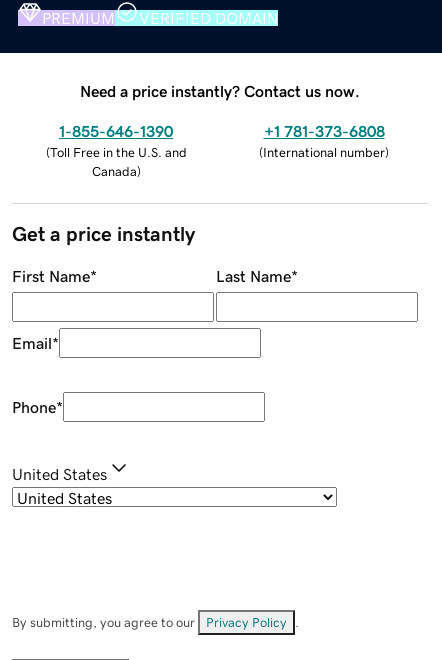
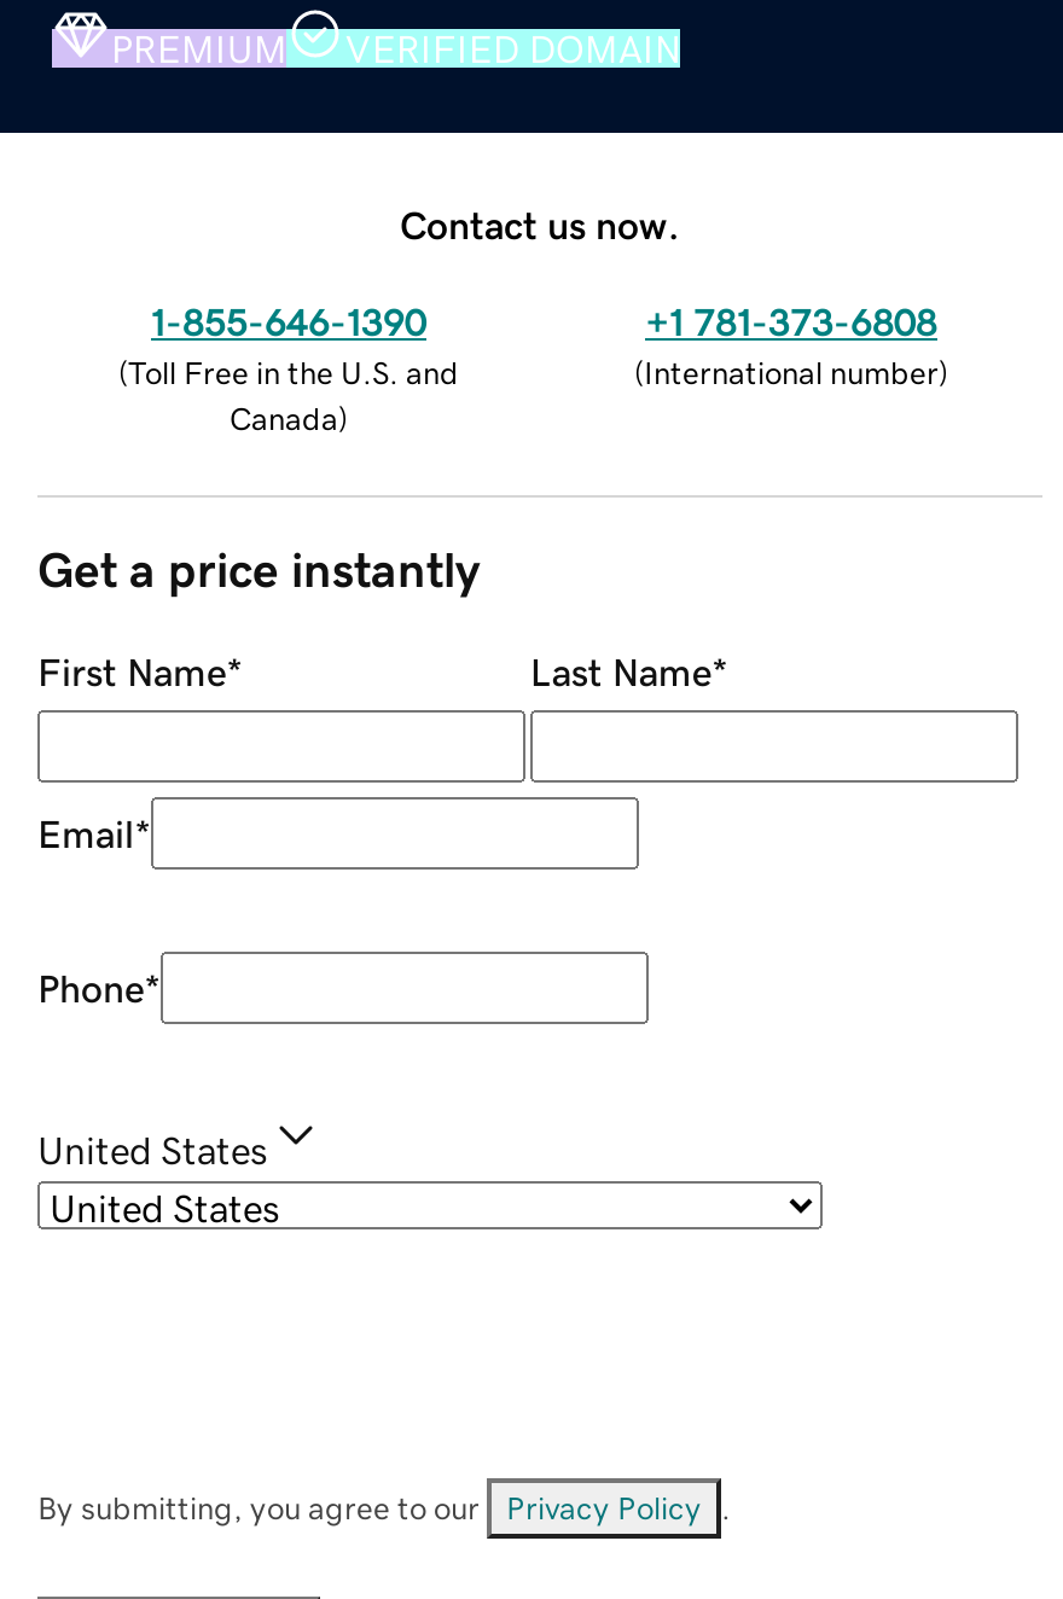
[80,83,360,99] Need a price instantly? Contact us now. -> [400,204,680,243] Contact us now.

